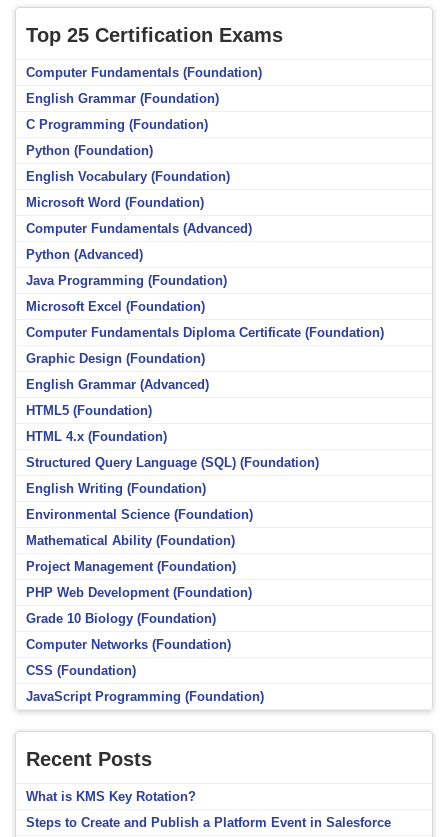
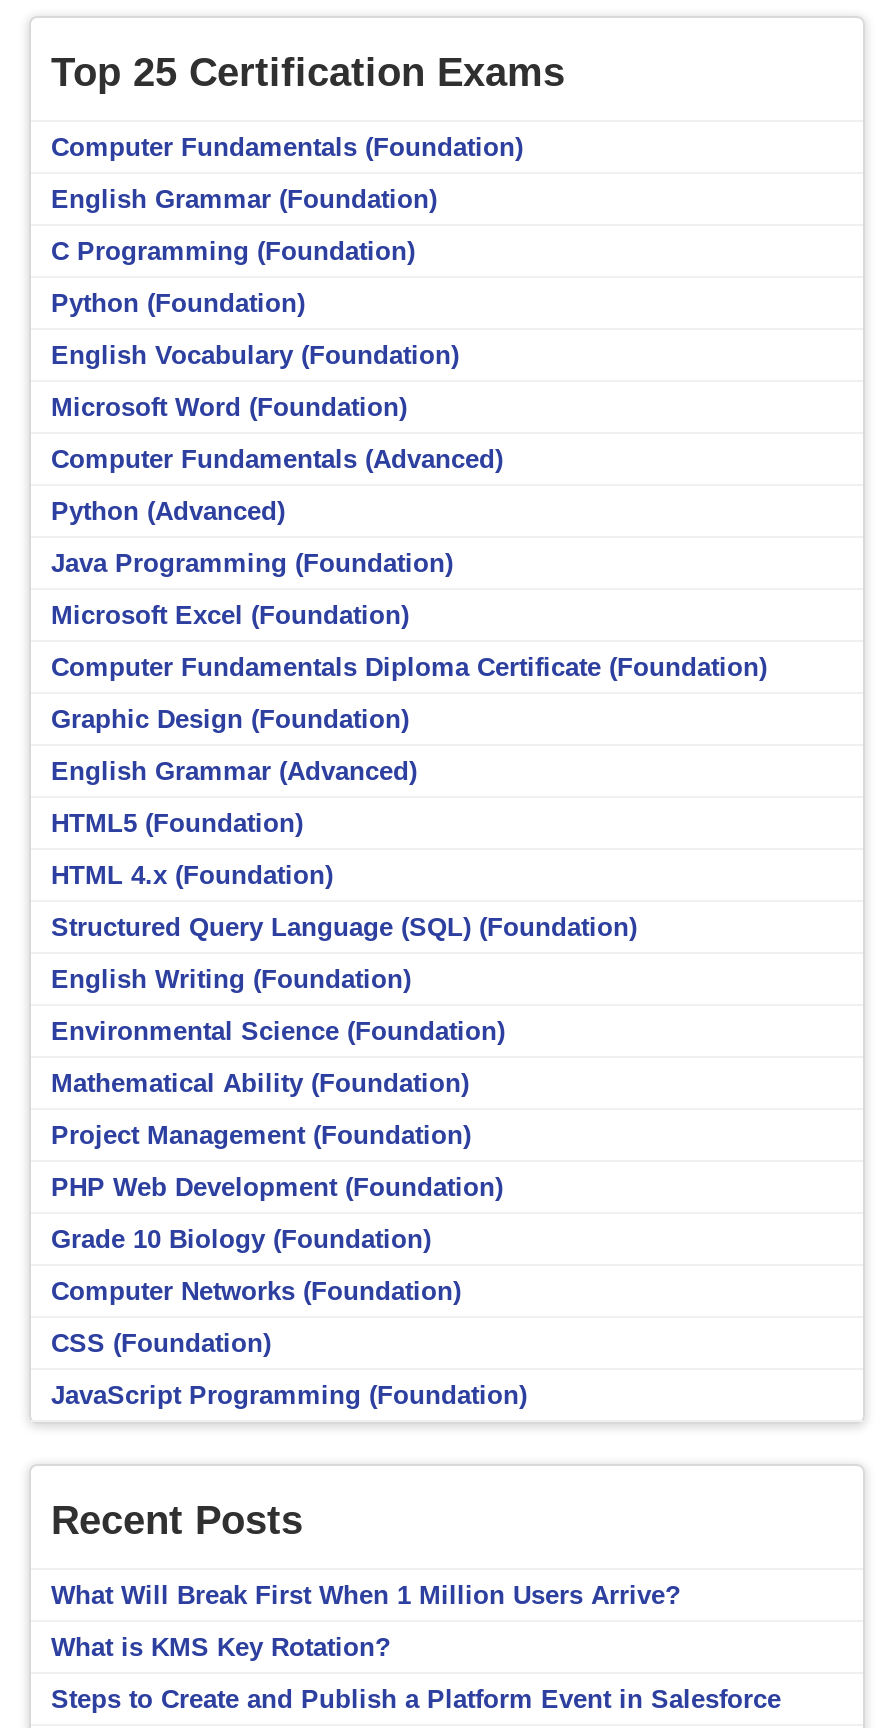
none -> [51,1581,681,1611] What Will Break First When 1 Million Users Arrive?

